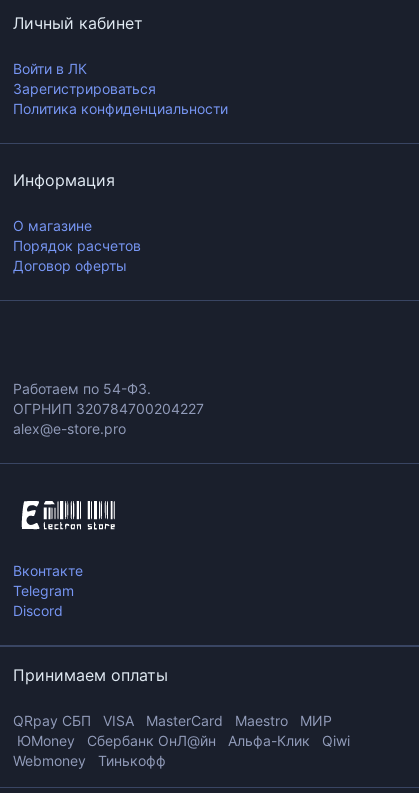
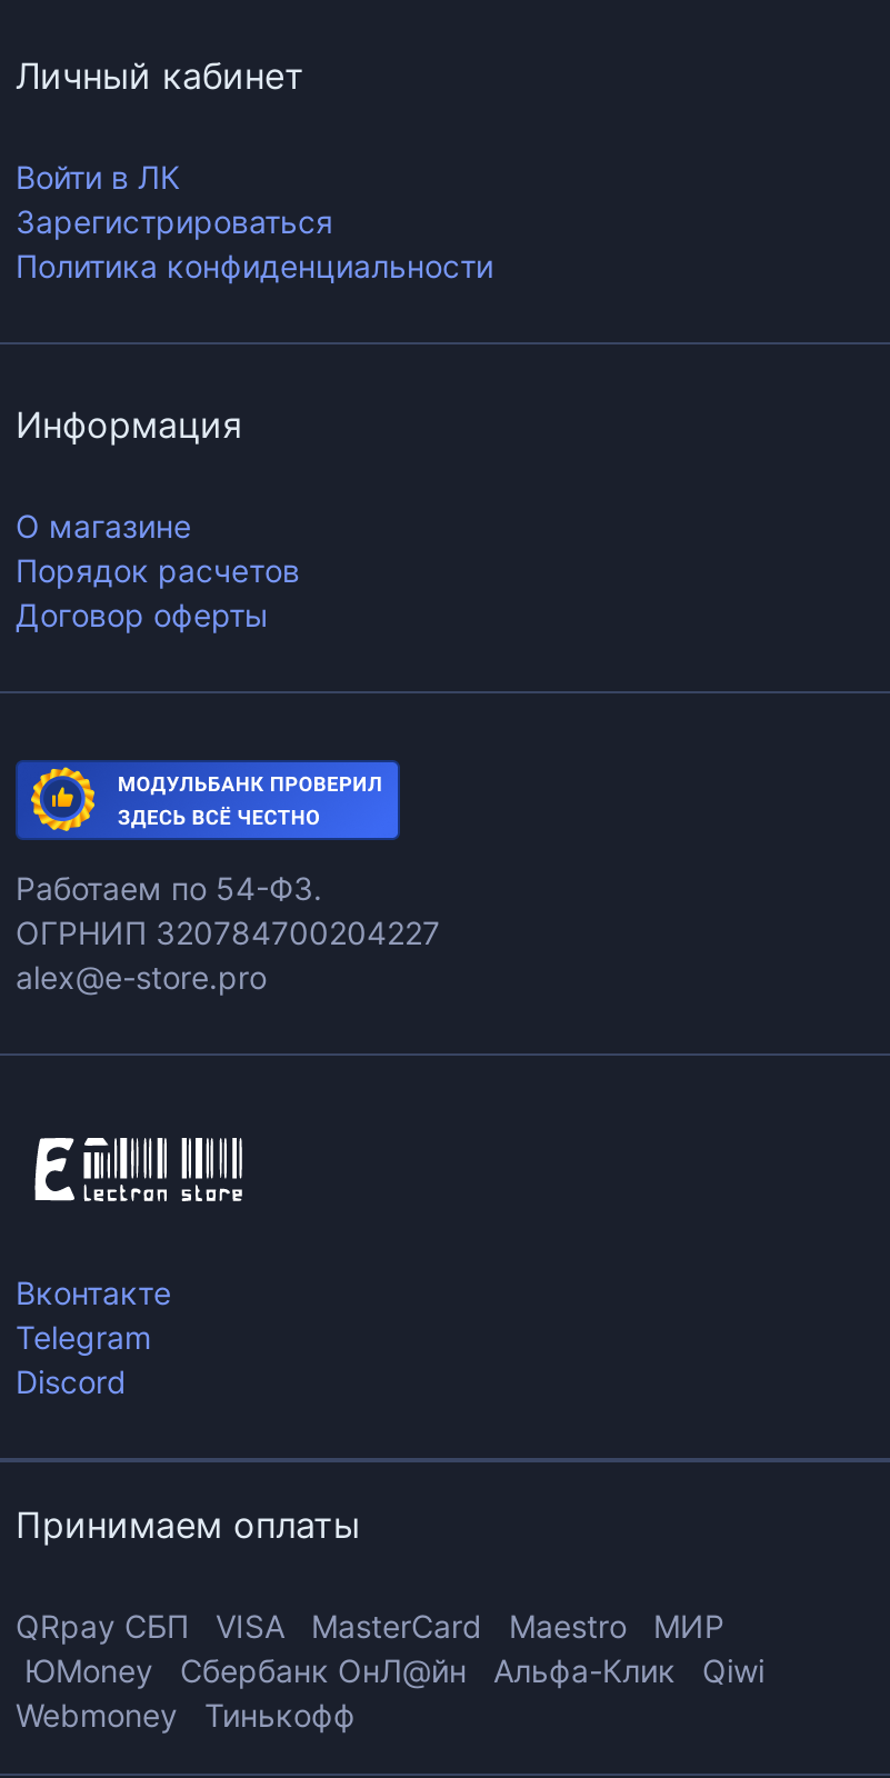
none -> [13,758,402,842] [image]

